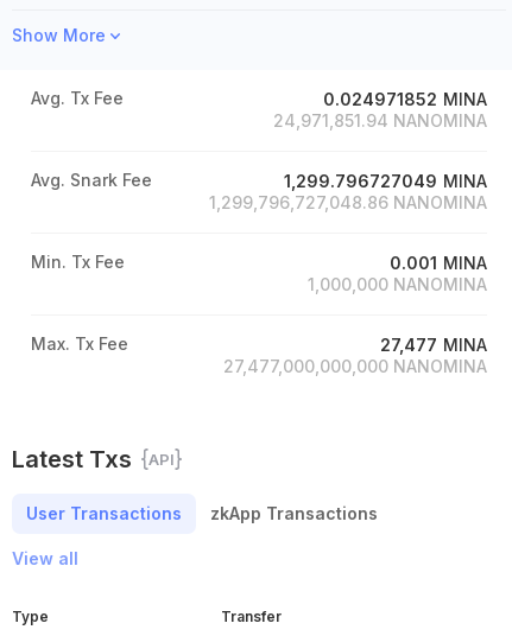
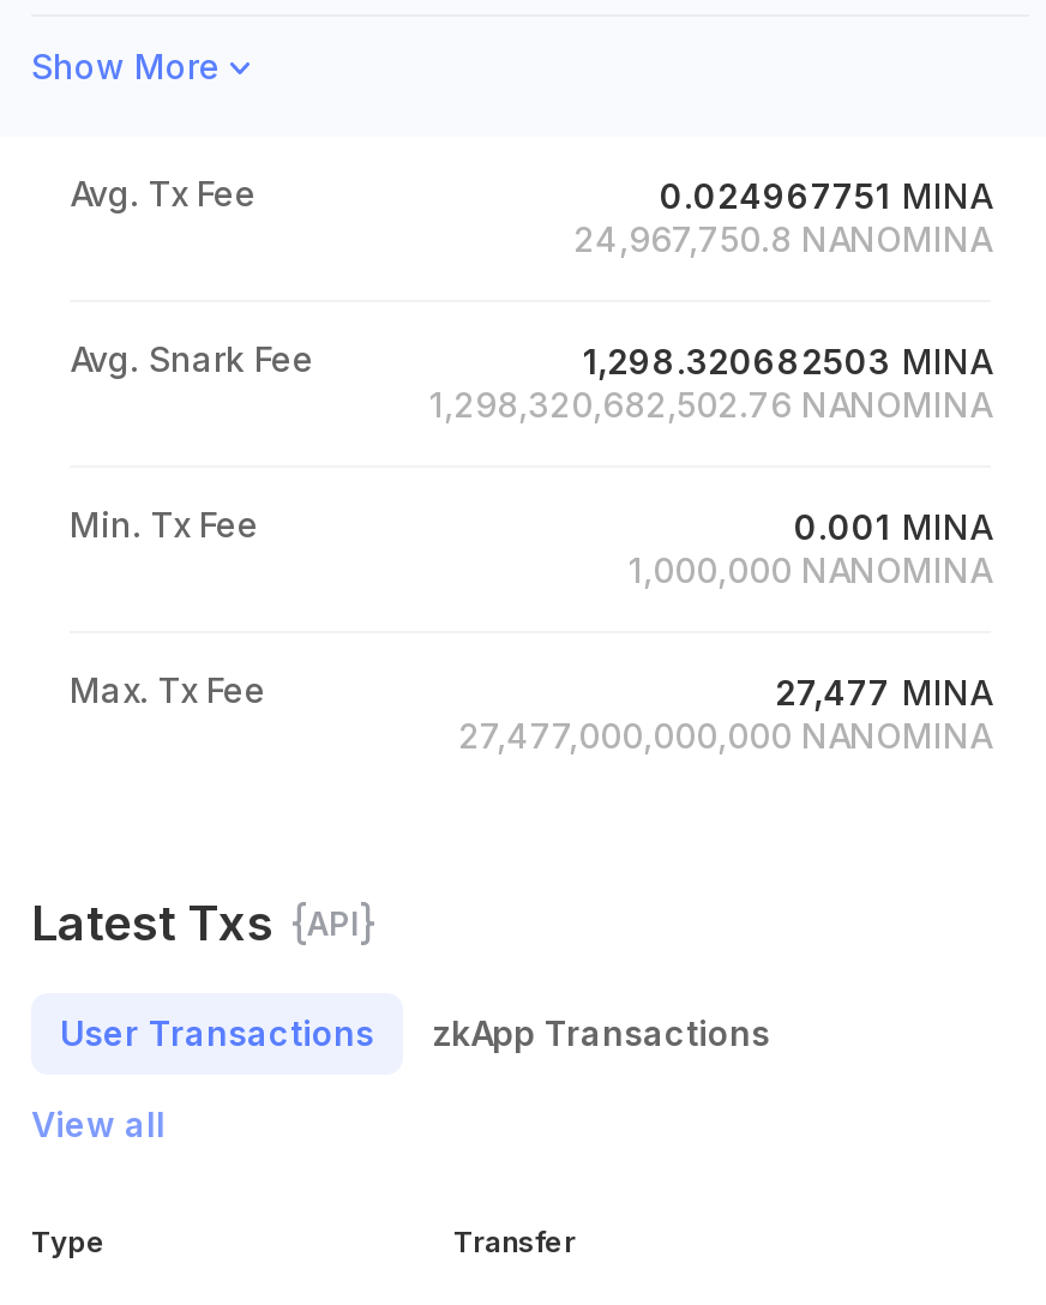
[323,89,487,109] 0.024971852 MINA -> [660,175,991,216] 0.024967751 MINA
[273,110,487,131] 24,971,851.94 NANOMINA -> [573,218,991,259] 24,967,750.8 NANOMINA
[284,171,487,191] 1,299.796727049 MINA -> [583,341,991,381] 1,298.320682503 MINA
[209,192,487,212] 1,299,796,727,048.86 NANOMINA -> [429,384,991,425] 1,298,320,682,502.76 NANOMINA

